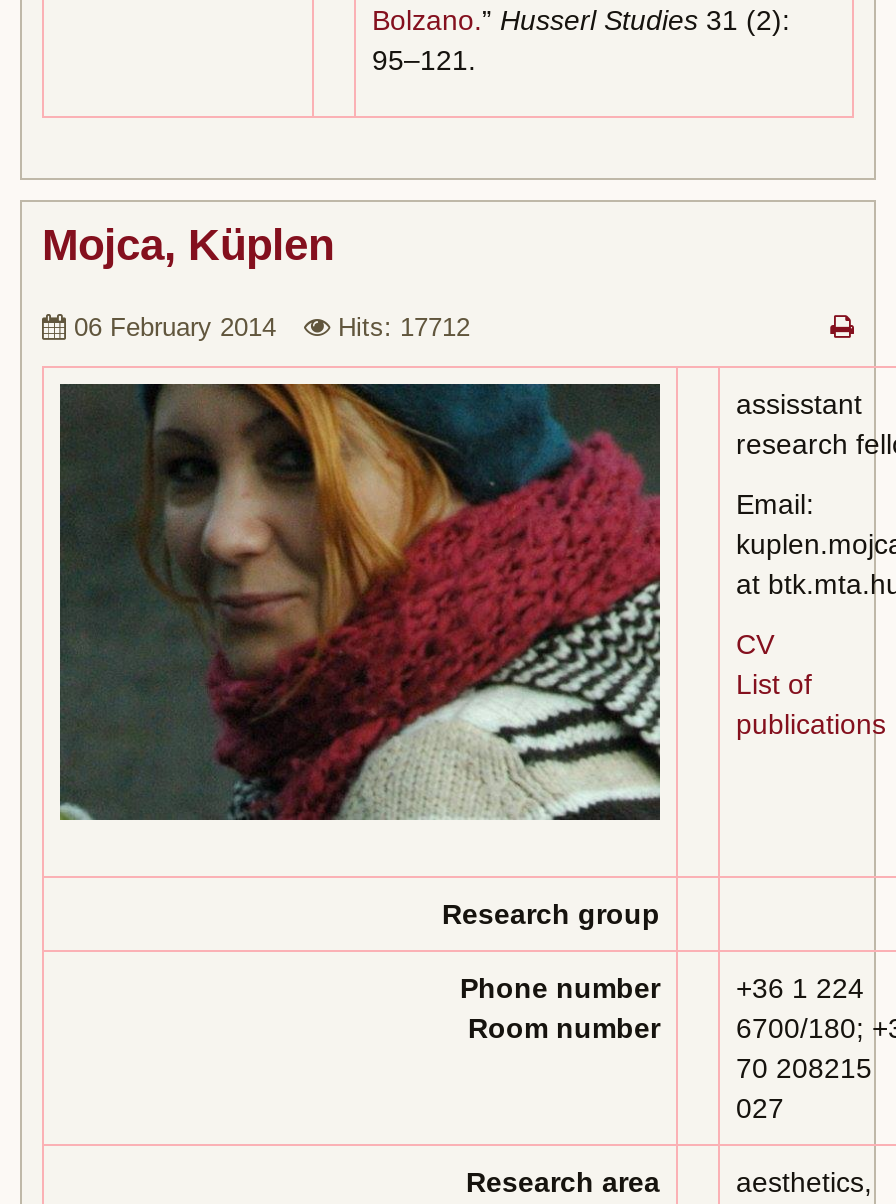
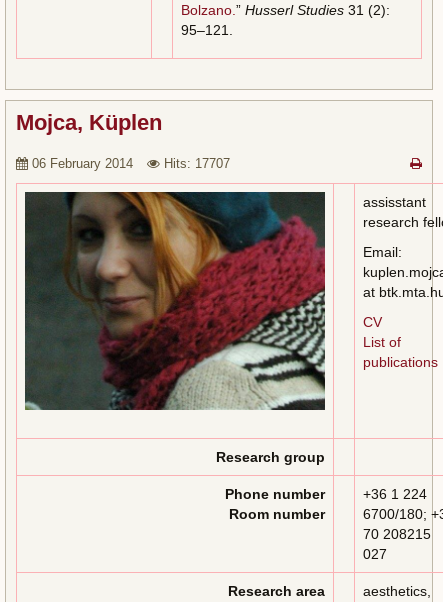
[338,312,470,342] Hits: 17712 -> [164,156,230,171] Hits: 17707

